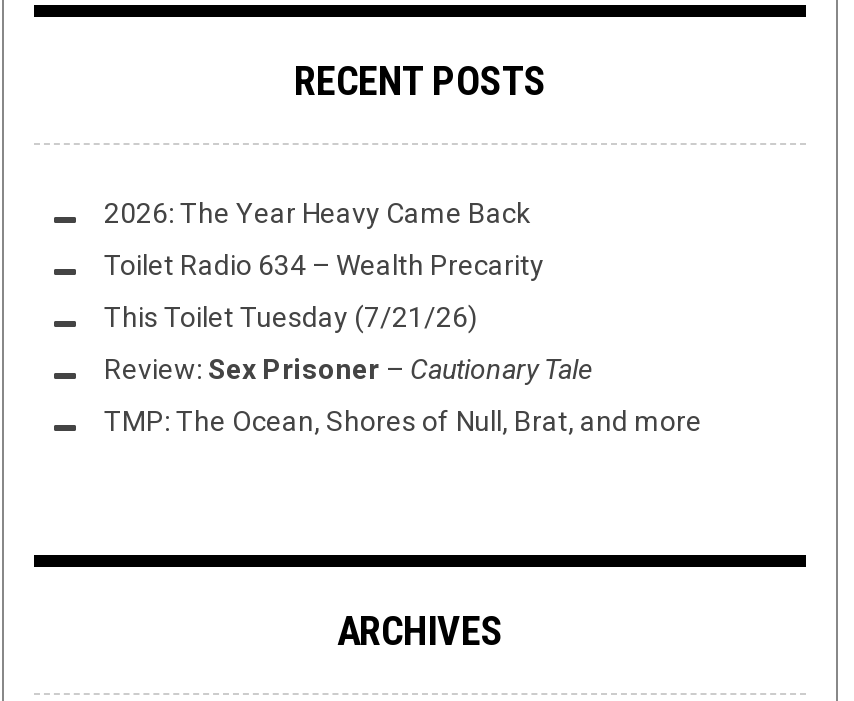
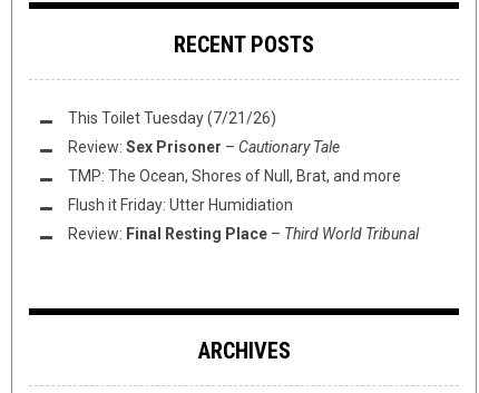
[104,198,544,282] 2026: The Year Heavy Came Back | Toilet Radio 634 – Wealth Precarity -> none
moved [104,301,702,437] -> [68,110,401,185]: This Toilet Tuesday (7/21/26) | Review: Sex Prisoner – Cautionary Tale | TMP: The Ocean, Shores of Null, Brat, and more
none -> [68,196,419,243] Flush it Friday: Utter Humidiation | Review: Final Resting Place – Third World Tribunal

